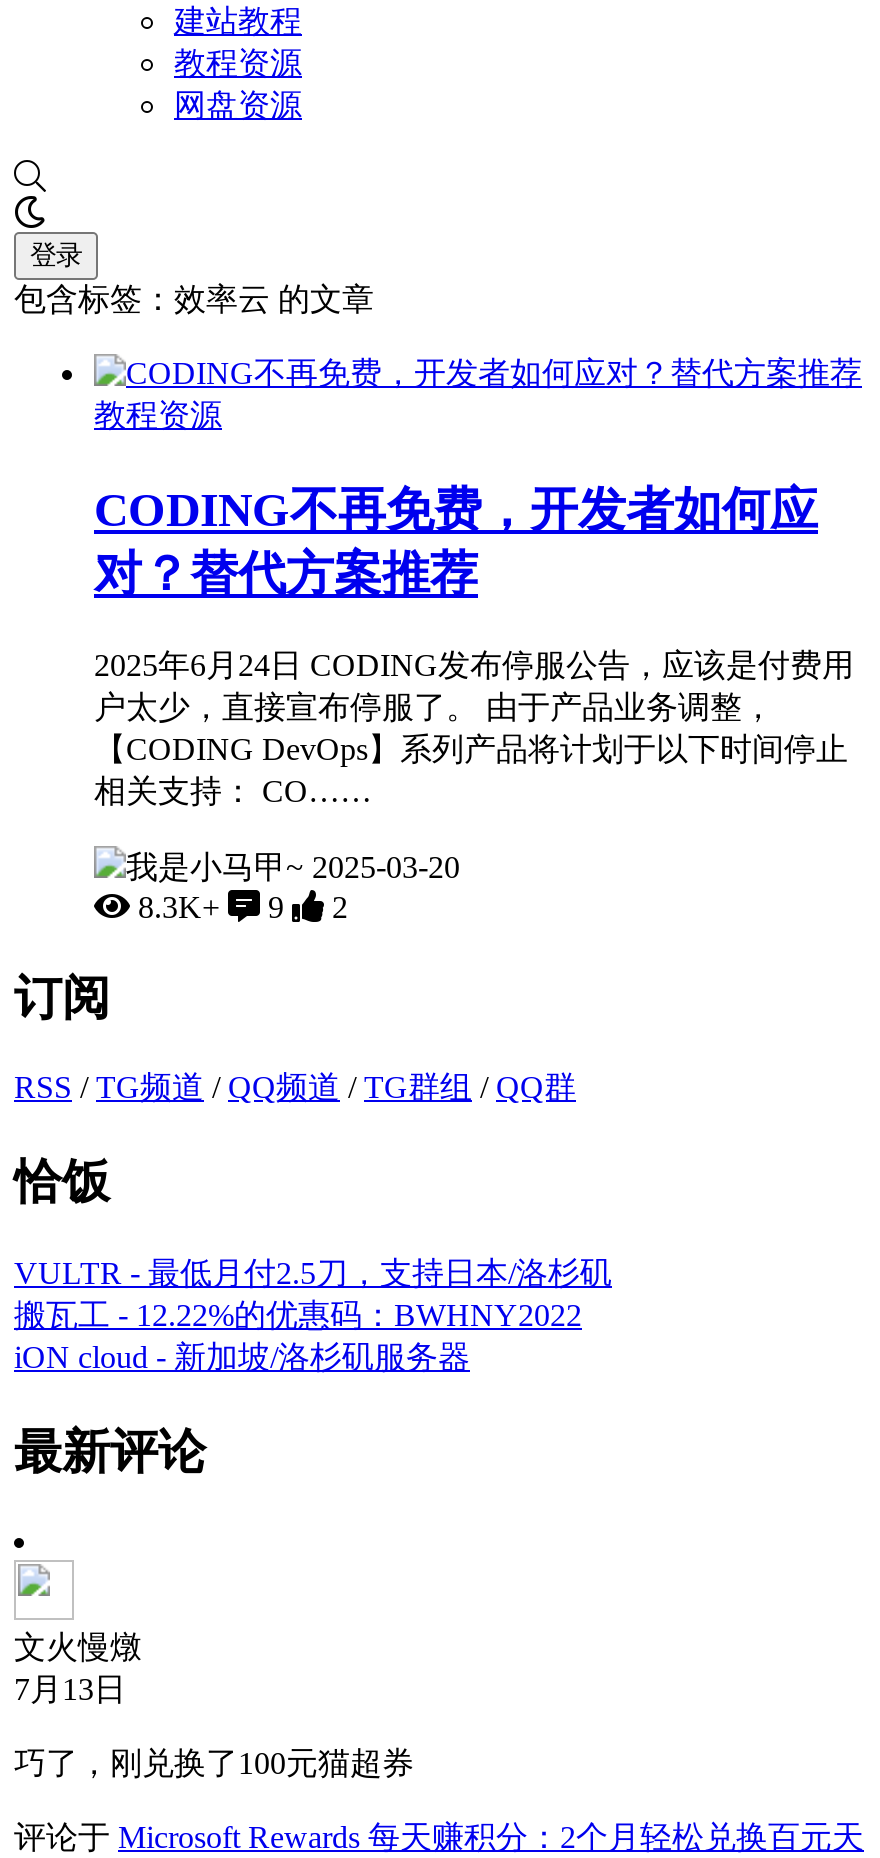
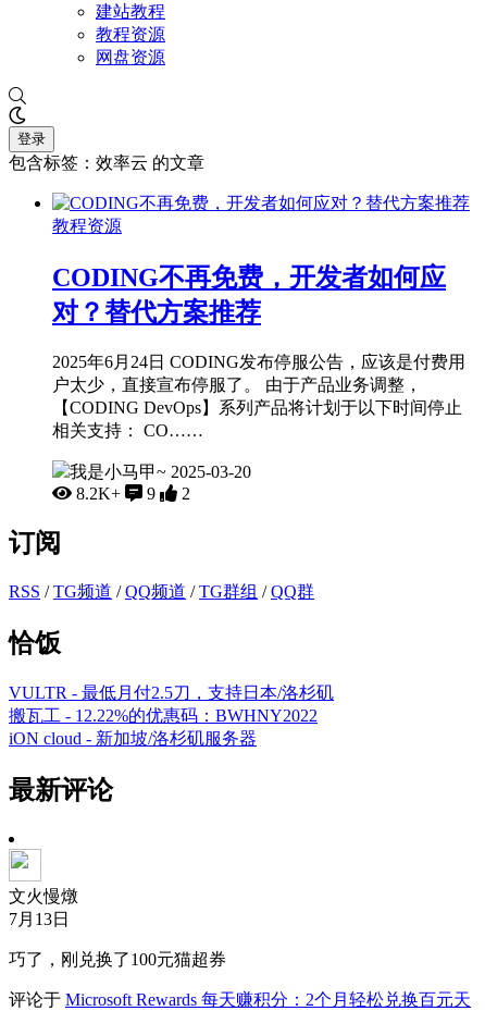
[130,889,228,923] 8.3K+ -> [72,484,125,502] 8.2K+

